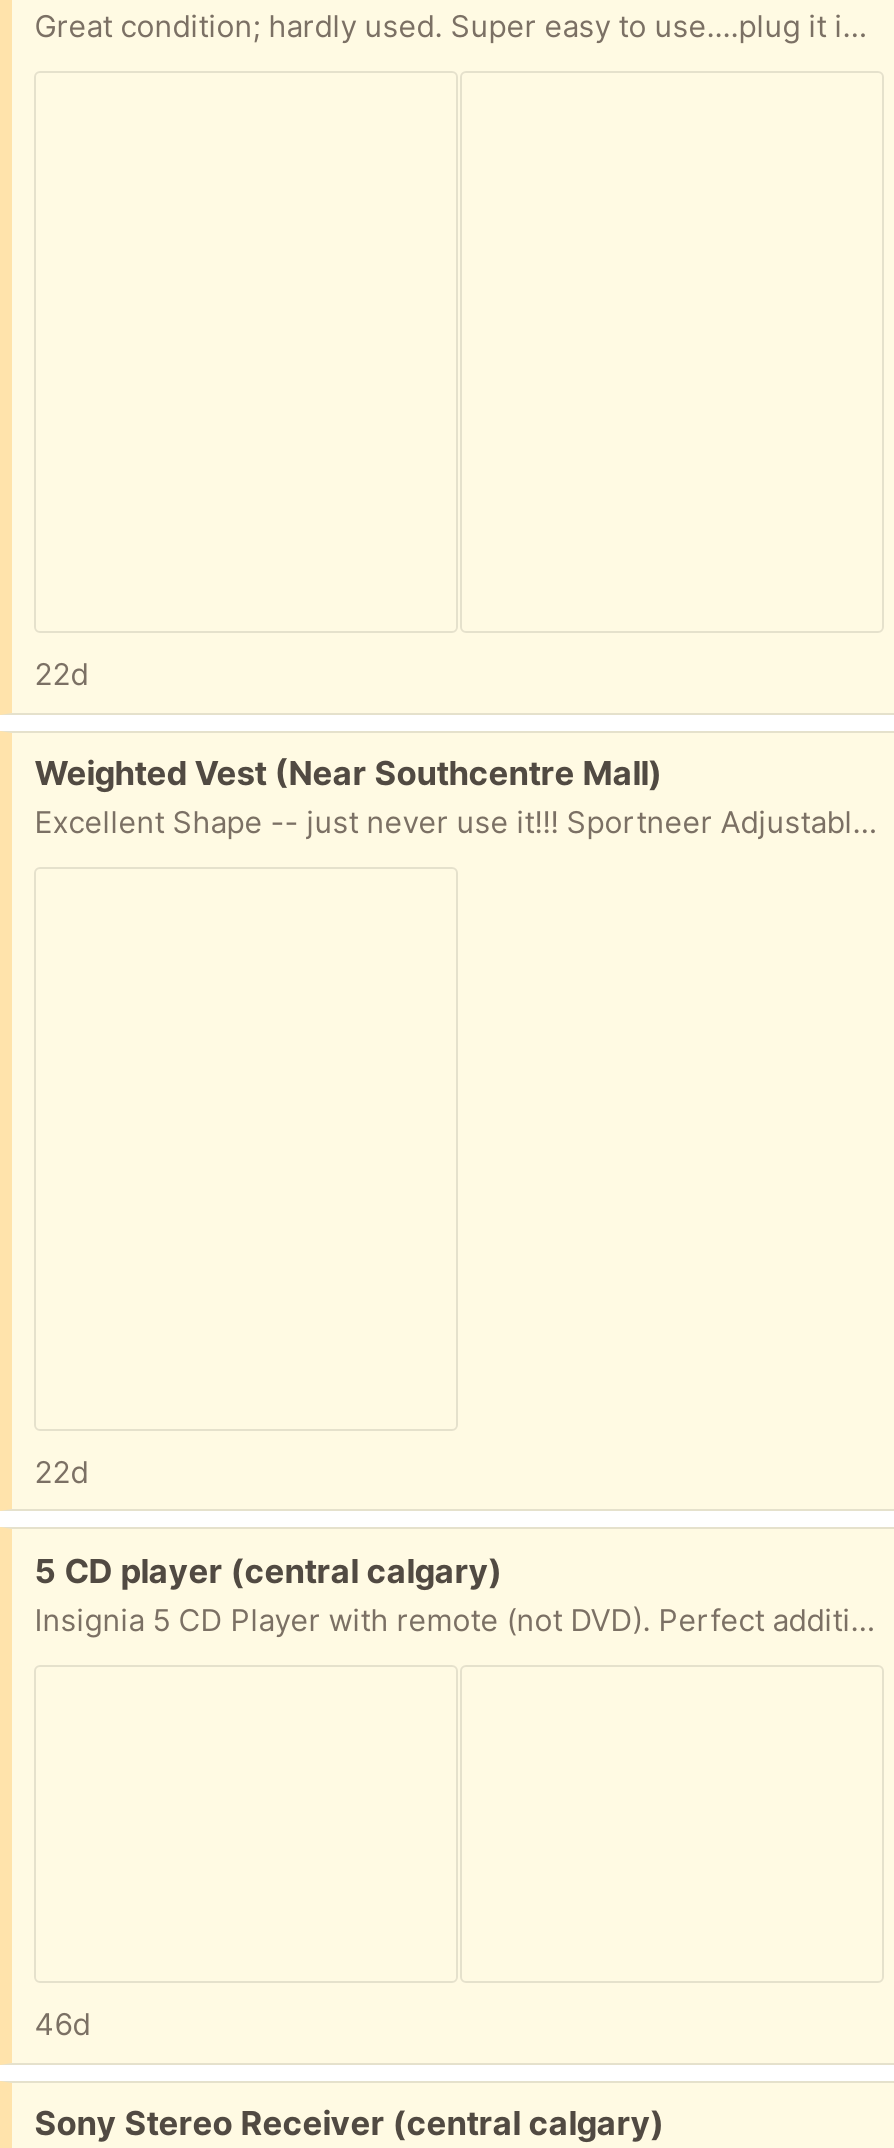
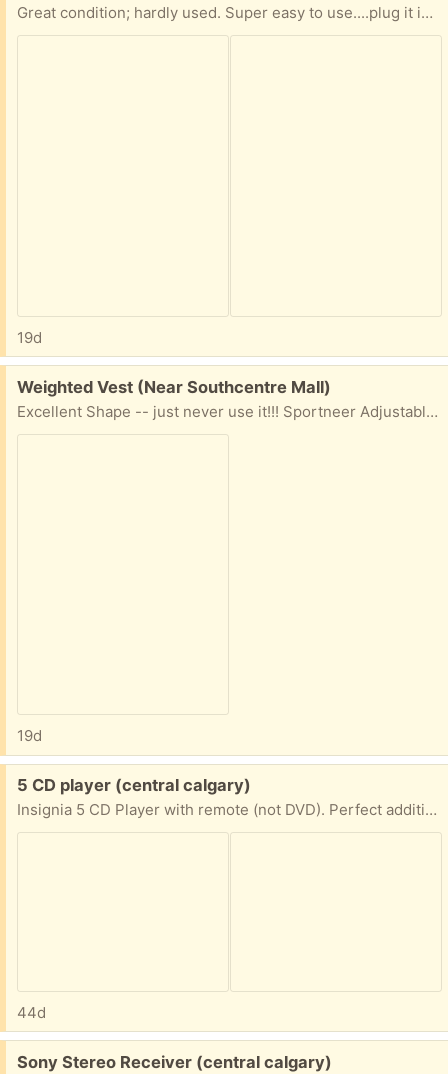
[34,656,88,694] 22d -> [17,328,42,347] 19d
[34,1453,88,1491] 22d -> [17,726,42,745] 19d
[34,2005,90,2043] 46d -> [17,1002,46,1021] 44d

